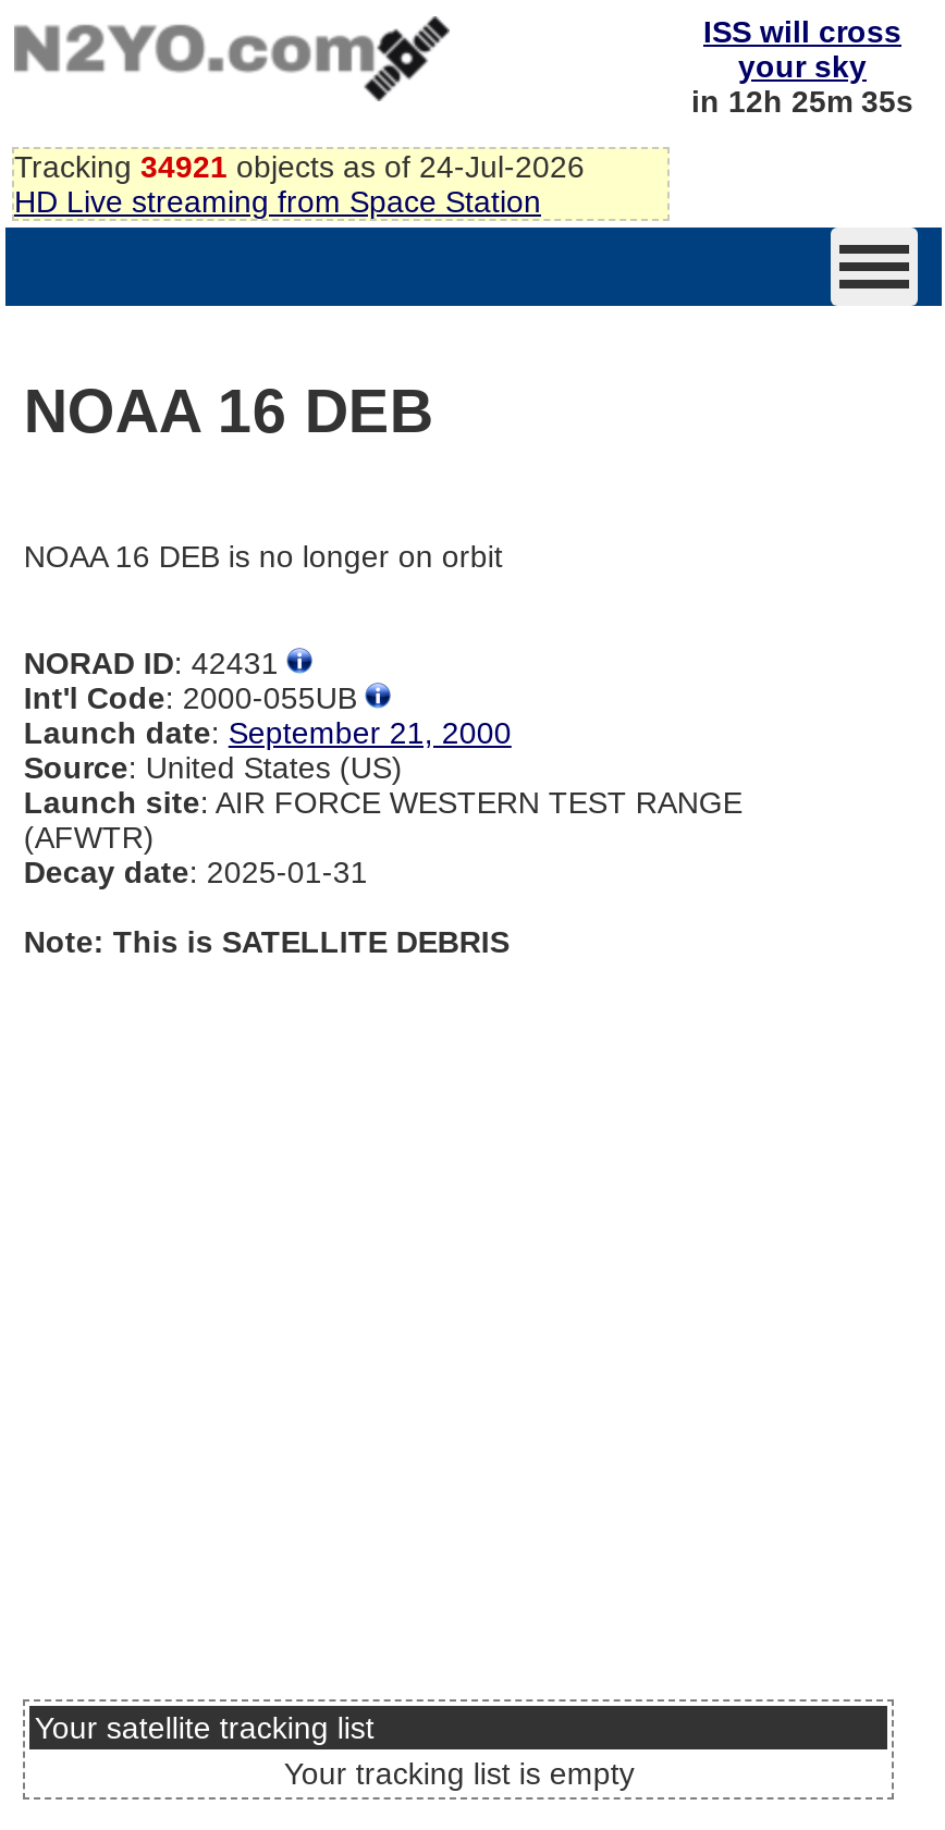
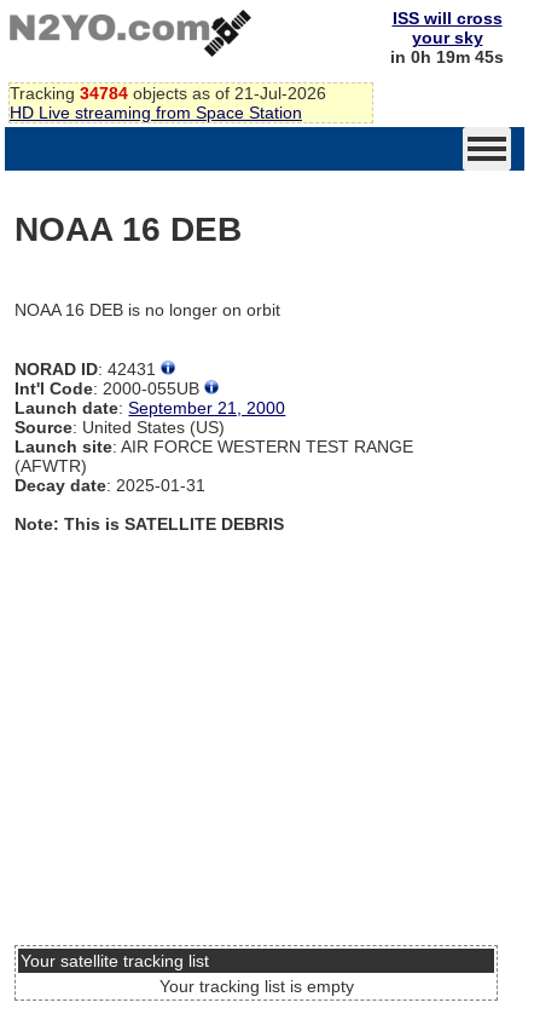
[691,84,913,119] in 12h 25m 35s -> [390,47,504,67] in 0h 19m 45s
[14,149,585,184] Tracking 34921 objects as of 24-Jul-2026 -> [10,83,326,103] Tracking 34784 objects as of 21-Jul-2026

